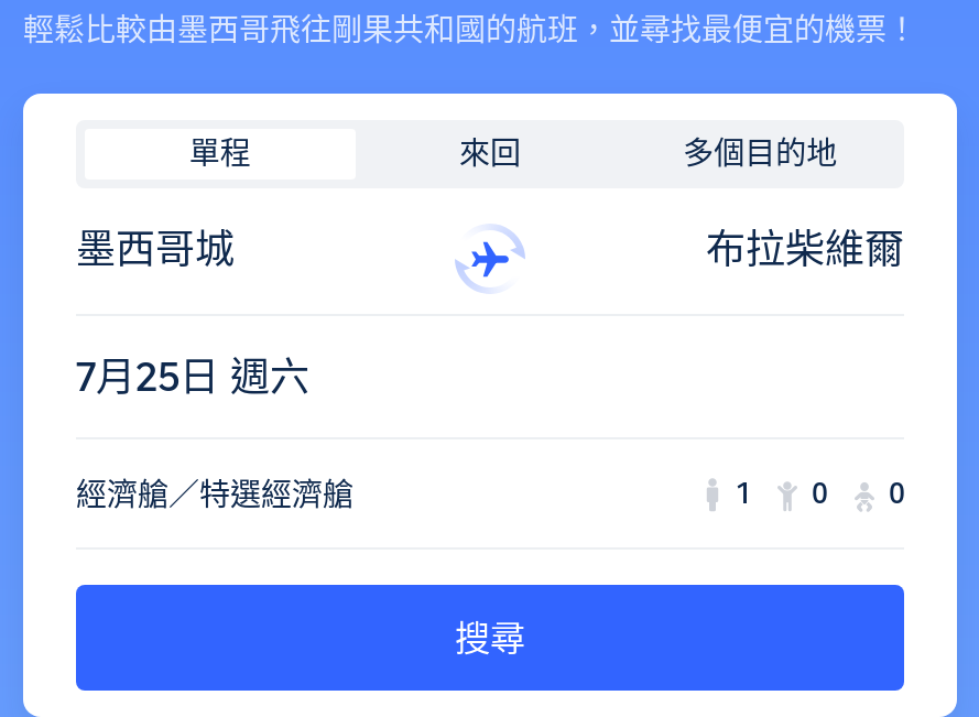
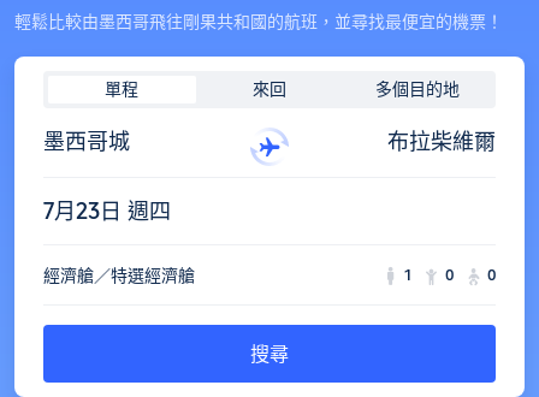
[76,354,309,400] 7月25日 週六 -> [43,198,171,224] 7月23日 週四

